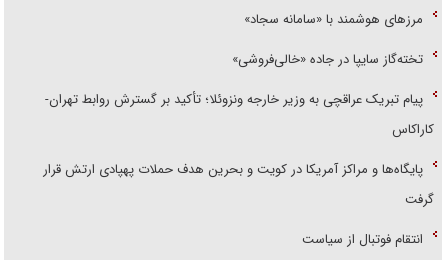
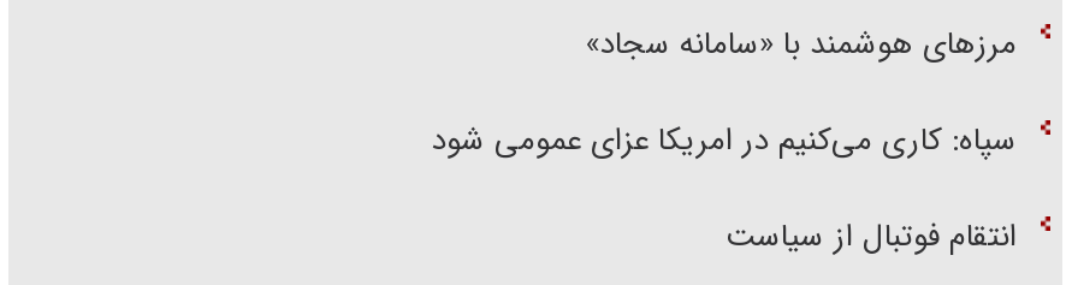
[43,49,434,210] تخته‌گاز سایپا در جاده «خالی‌فروشی» | پیام تبریک عراقچی به وزیر خارجه ونزوئلا؛ تأکید بر گسترش روابط تهران- | کاراکاس | پایگاه‌ها و مراکز آمریکا در کویت و بحرین هدف حملات پهپادی ارتش قرار | گرفت -> [432,116,1017,166] سپاه: کاری می‌کنیم در امریکا عزای عمومی شود

